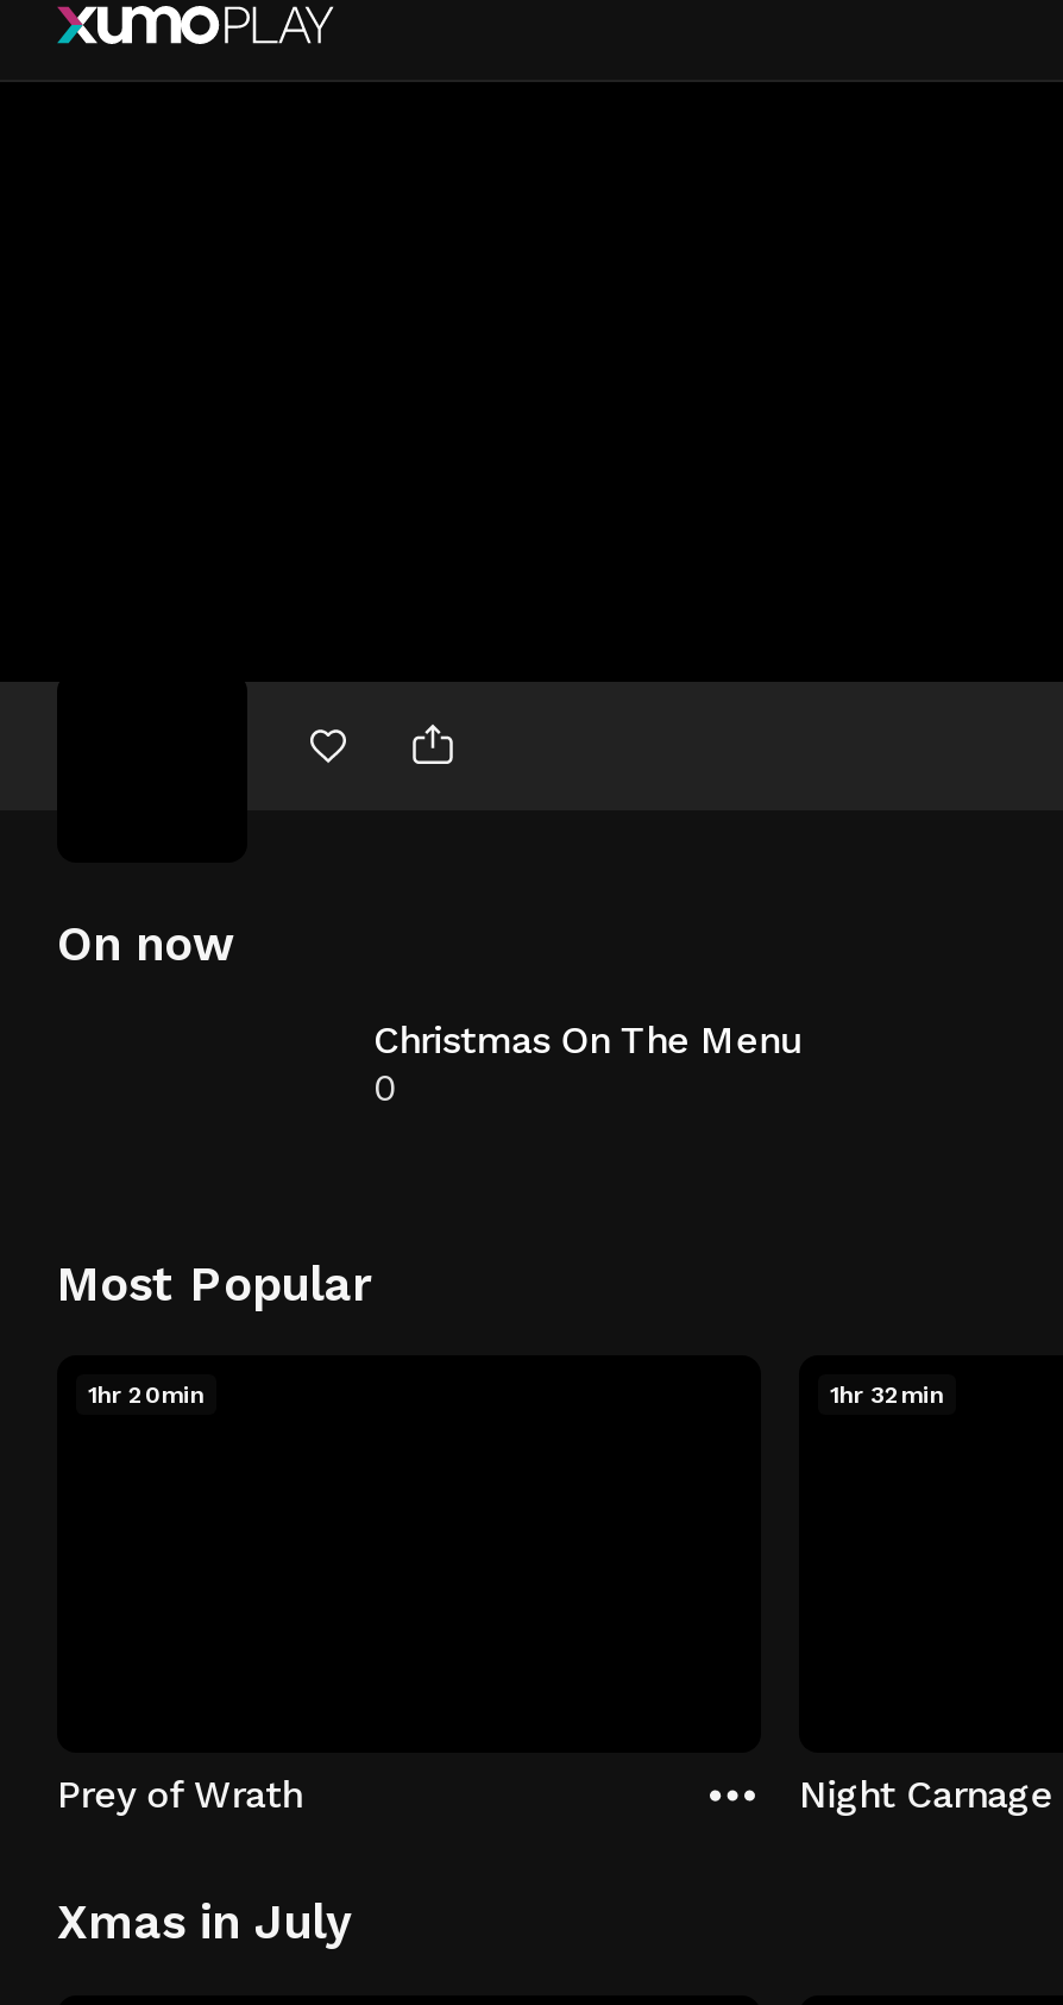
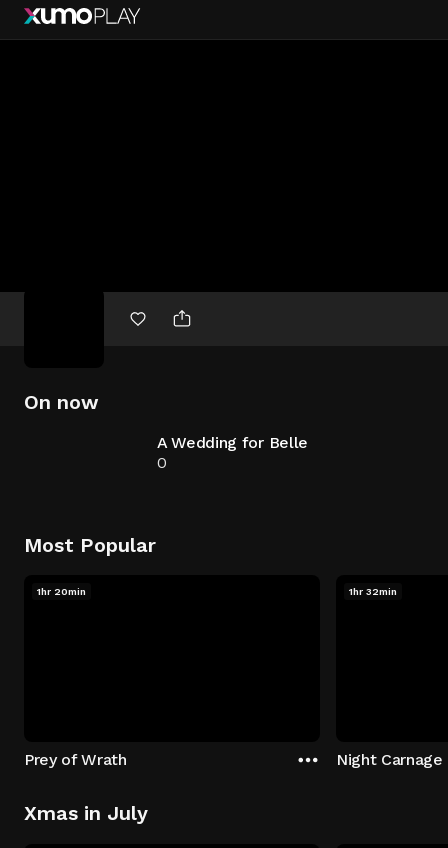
[373,1017,800,1063] Christmas On The Menu -> [157,433,308,452] A Wedding for Belle

